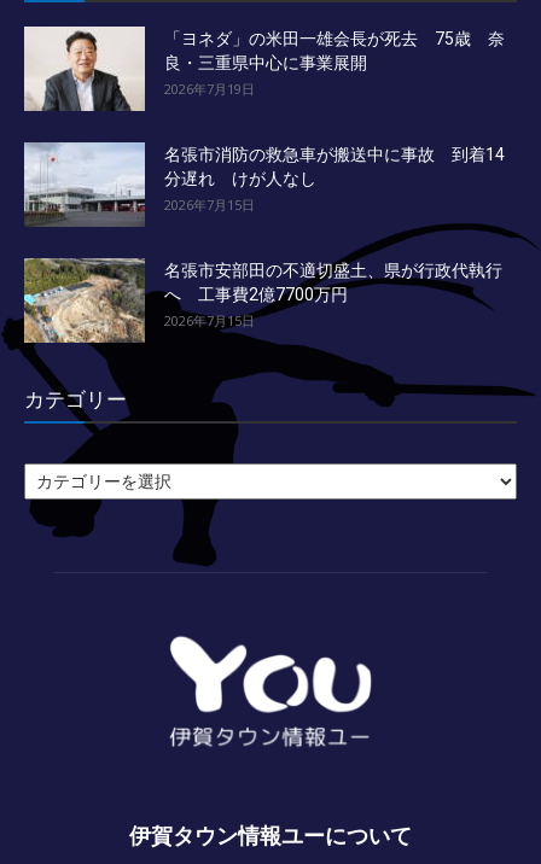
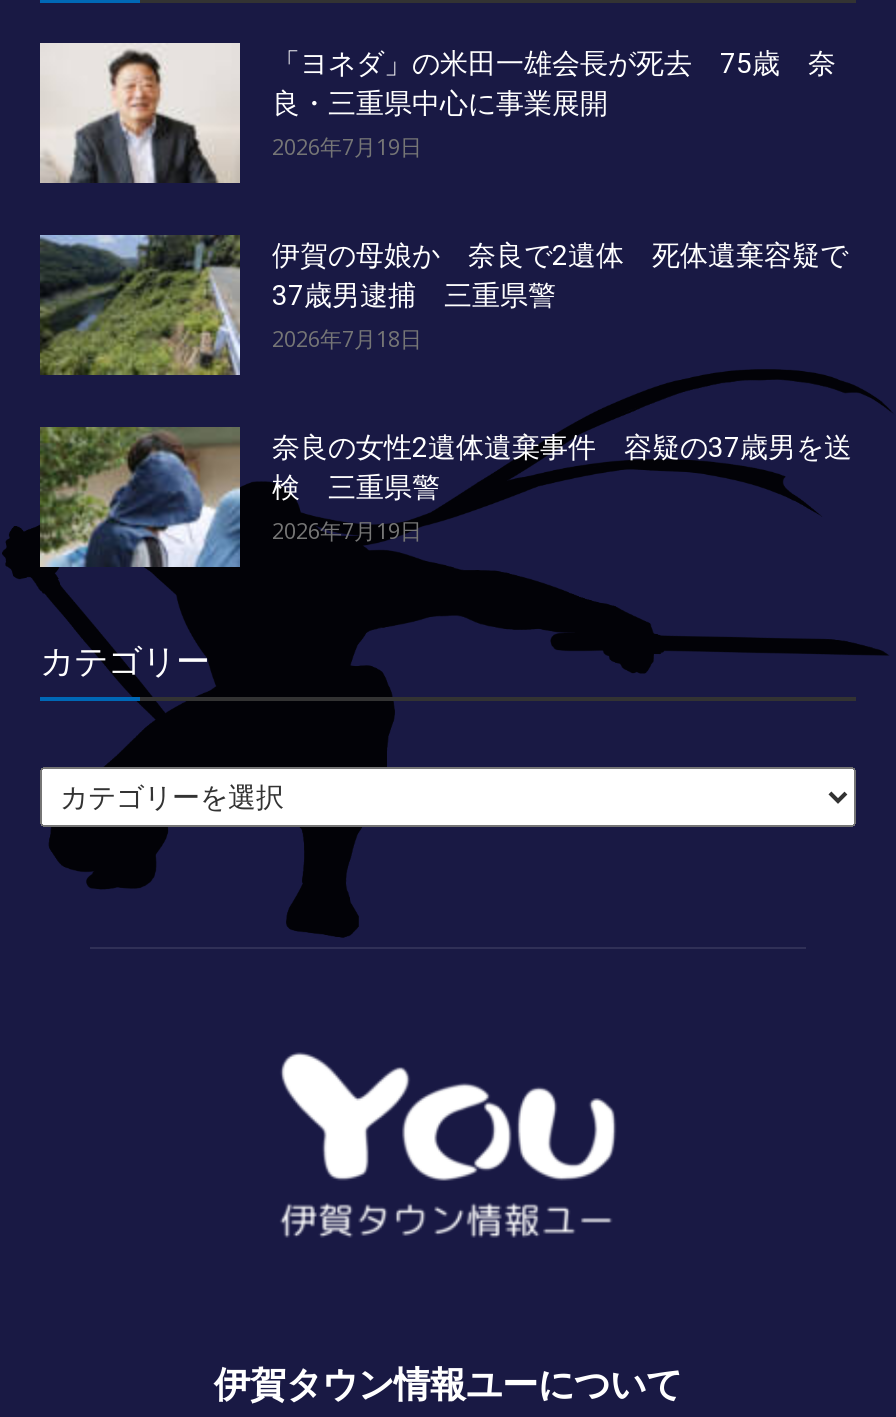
[23,141,505,227] [image] | 名張市消防の救急車が搬送中に事故 到着14 | 分遅れ けが人なし | 2026年7月15日 -> [40,235,848,375] [image] | 伊賀の母娘か 奈良で2遺体 死体遺棄容疑で | 37歳男逮捕 三重県警 | 2026年7月18日
[23,257,502,344] [image] | 名張市安部田の不適切盛土、県が行政代執行 | へ 工事費2億7700万円 | 2026年7月15日 -> [40,427,852,569] [image] | 奈良の女性2遺体遺棄事件 容疑の37歳男を送 | 検 三重県警 | 2026年7月19日

